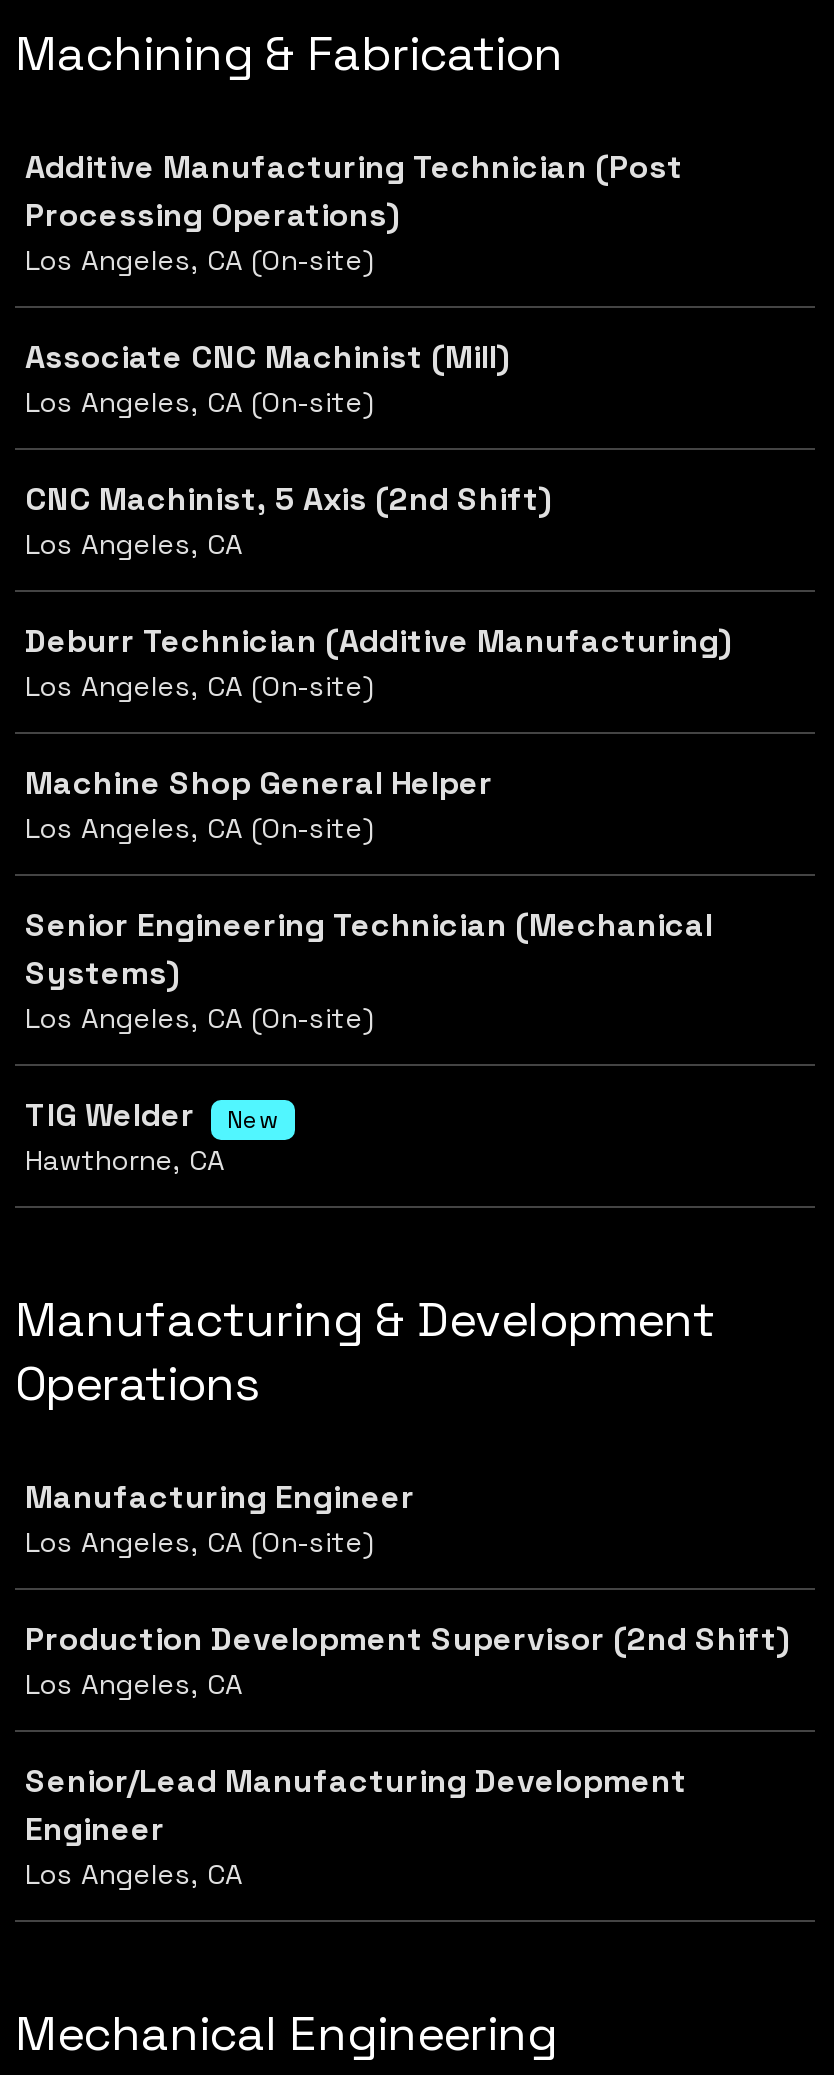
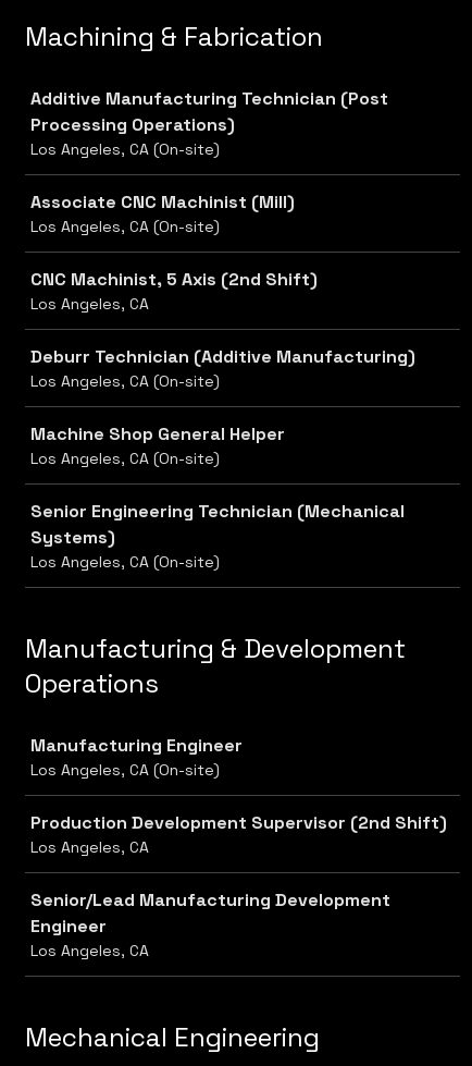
[25,1094,279,1178] TIG Welder | New | Hawthorne, CA -> none

